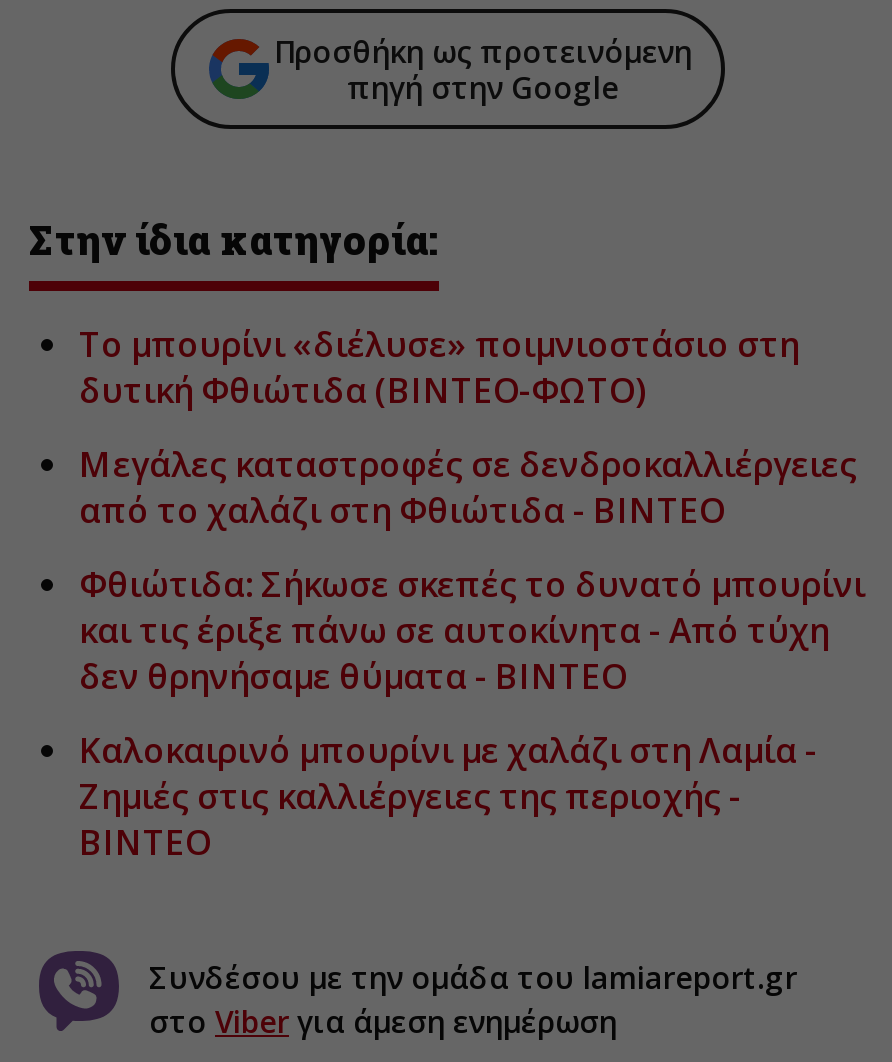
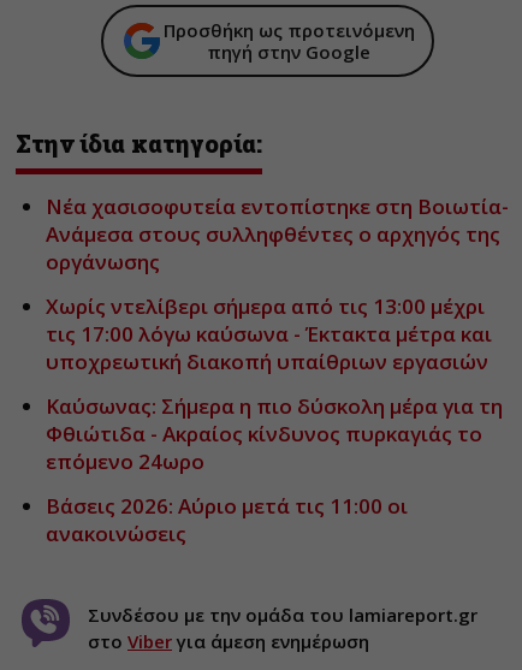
[79,322,799,414] Το μπουρίνι «διέλυσε» ποιμνιοστάσιο στη | δυτική Φθιώτιδα (ΒΙΝΤΕΟ-ΦΩΤΟ) -> [46,193,509,276] Νέα χασισοφυτεία εντοπίστηκε στη Βοιωτία- | Ανάμεσα στους συλληφθέντες ο αρχηγός της | οργάνωσης
[79,442,857,534] Μεγάλες καταστροφές σε δενδροκαλλιέργειες | από το χαλάζι στη Φθιώτιδα - ΒΙΝΤΕΟ -> [46,293,492,376] Χωρίς ντελίβερι σήμερα από τις 13:00 μέχρι | τις 17:00 λόγω καύσωνα - Έκτακτα μέτρα και | υποχρεωτική διακοπή υπαίθριων εργασιών
[79,562,865,700] Φθιώτιδα: Σήκωσε σκεπές το δυνατό μπουρίνι | και τις έριξε πάνω σε αυτοκίνητα - Από τύχη | δεν θρηνήσαμε θύματα - ΒΙΝΤΕΟ -> [46,392,503,475] Καύσωνας: Σήμερα η πιο δύσκολη μέρα για τη | Φθιώτιδα - Ακραίος κίνδυνος πυρκαγιάς το | επόμενο 24ωρο
[79,728,817,866] Καλοκαιρινό μπουρίνι με χαλάζι στη Λαμία - | Ζημιές στις καλλιέργειες της περιοχής - | ΒΙΝΤΕΟ -> [46,492,408,548] Βάσεις 2026: Αύριο μετά τις 11:00 οι | ανακοινώσεις

